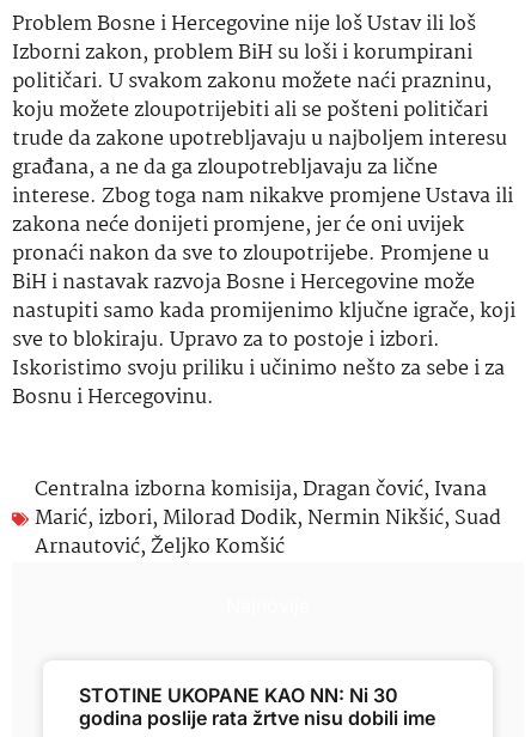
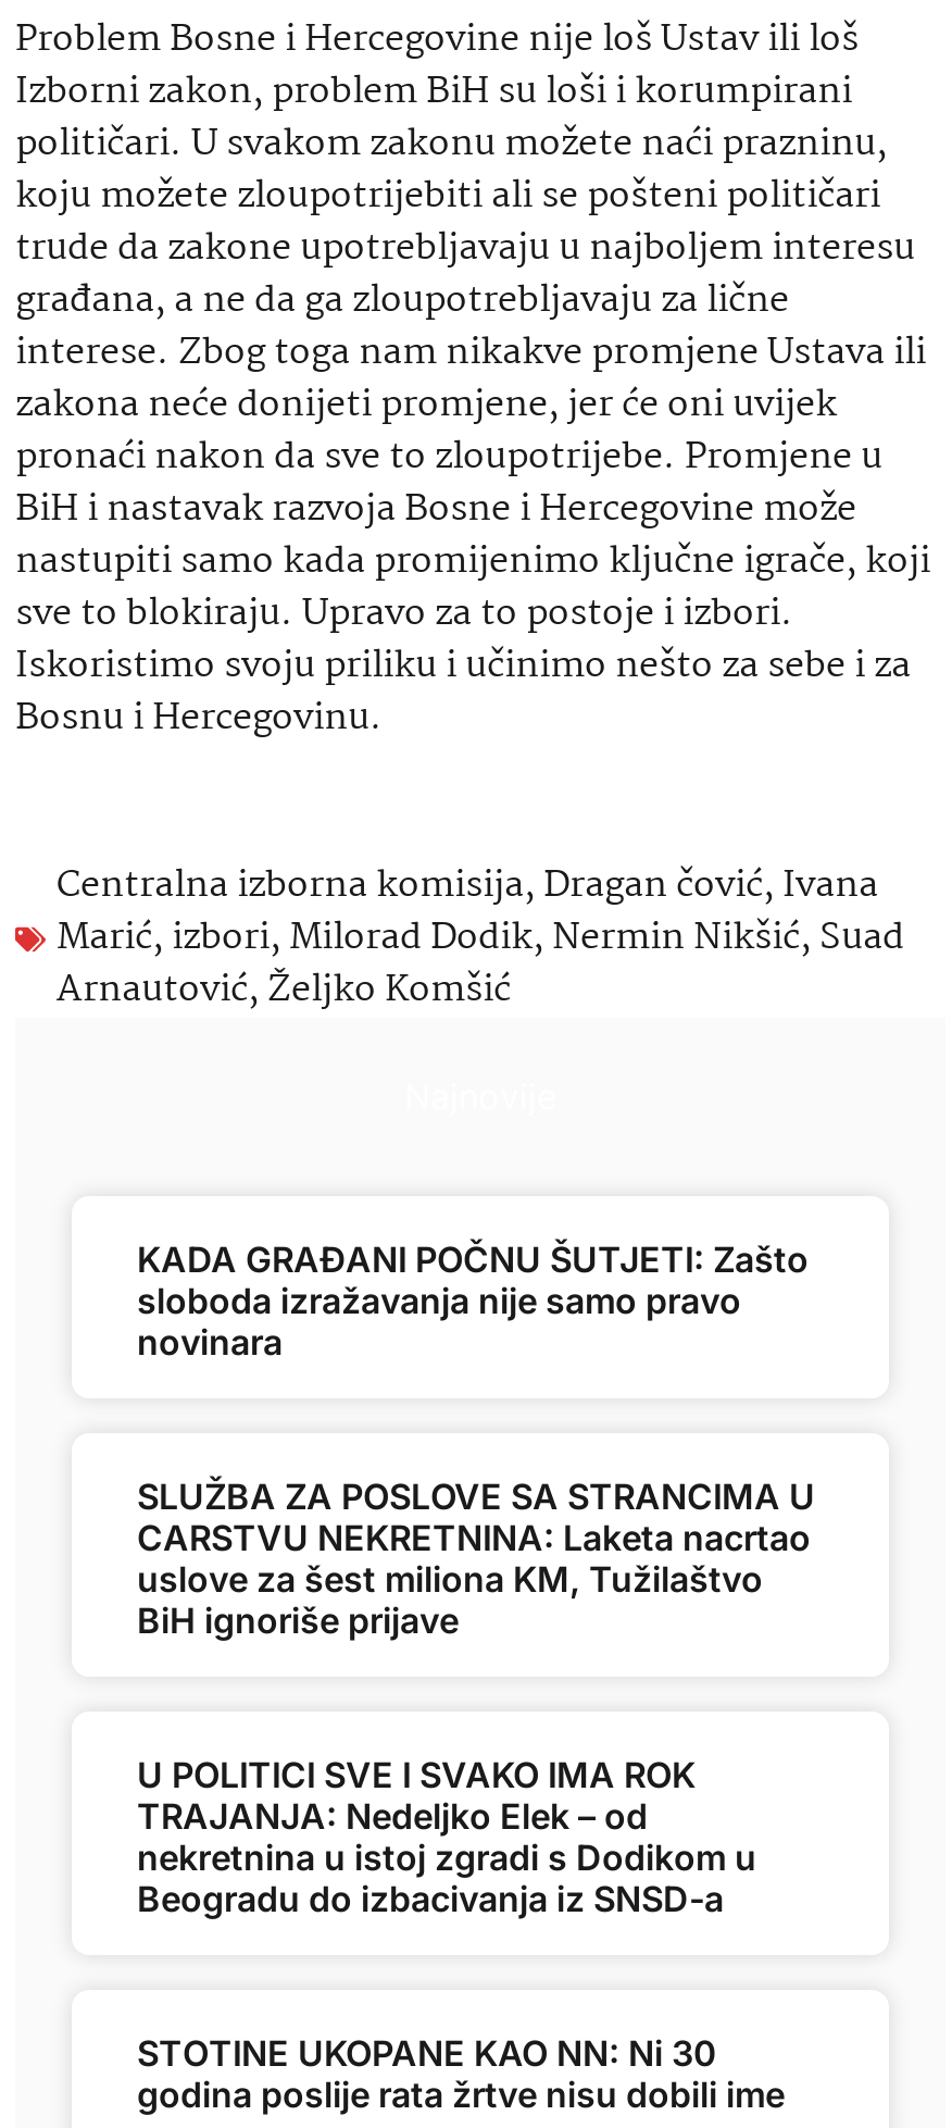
none -> [137,1236,809,1362] KADA GRAĐANI POČNU ŠUTJETI: Zašto | sloboda izražavanja nije samo pravo | novinara
none -> [137,1473,815,1641] SLUŽBA ZA POSLOVE SA STRANCIMA U | CARSTVU NEKRETNINA: Laketa nacrtao | uslove za šest miliona KM, Tužilaštvo | BiH ignoriše prijave
none -> [137,1752,756,1919] U POLITICI SVE I SVAKO IMA ROK | TRAJANJA: Nedeljko Elek – od | nekretnina u istoj zgradi s Dodikom u | Beogradu do izbacivanja iz SNSD-a

